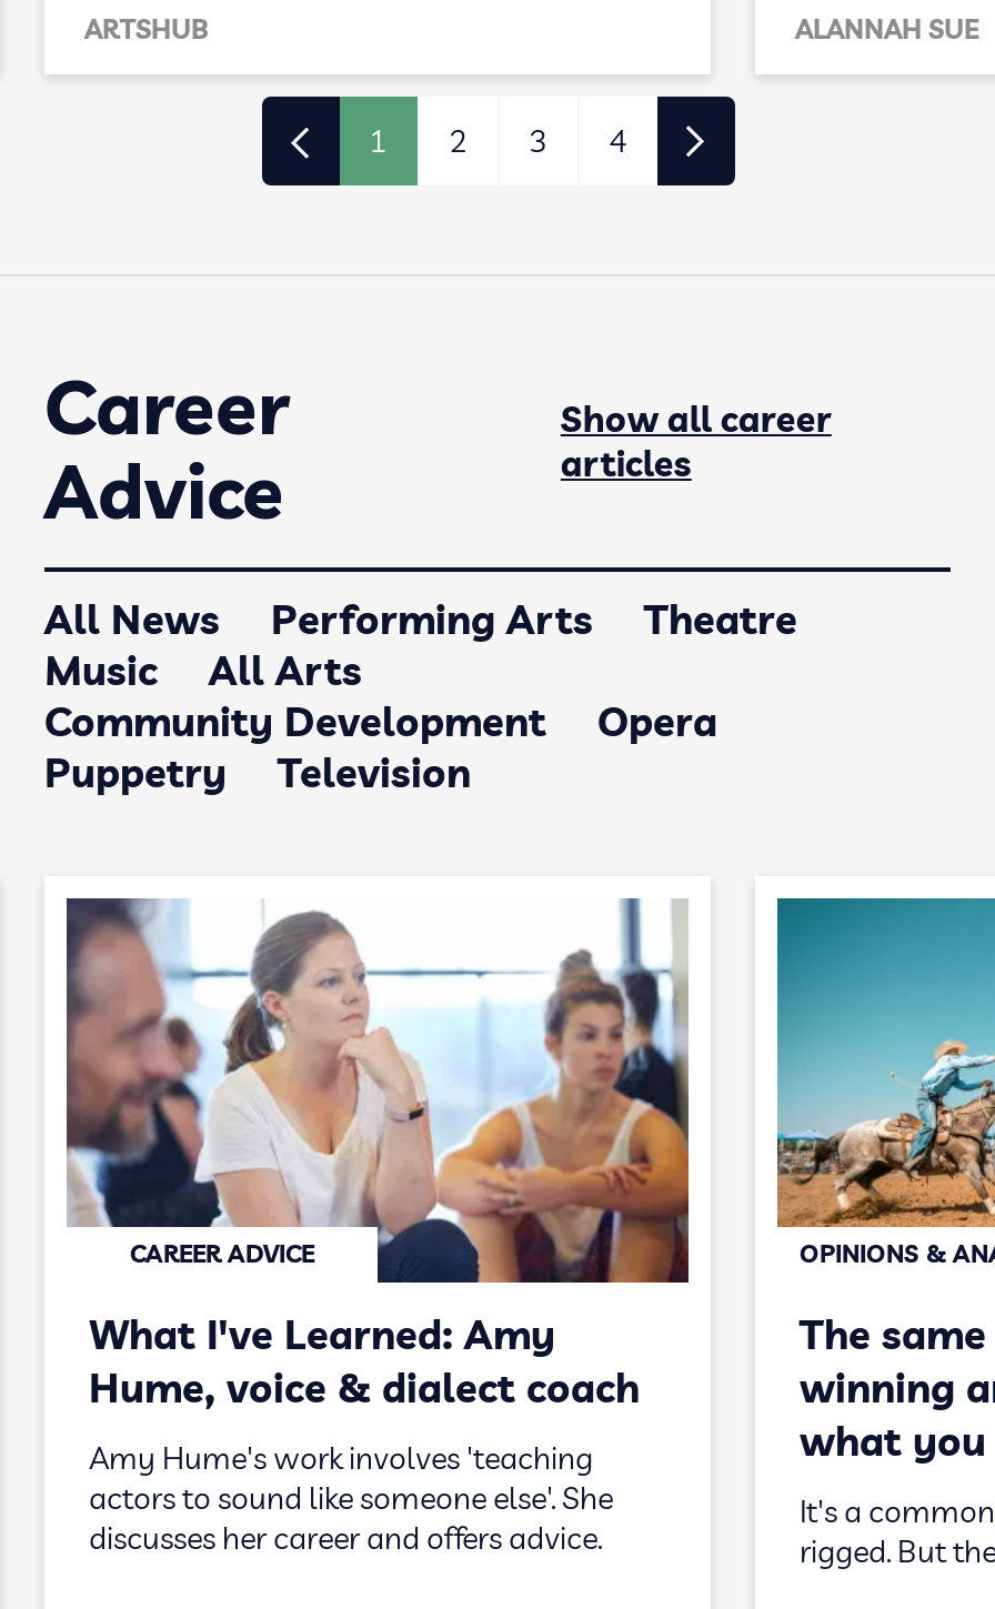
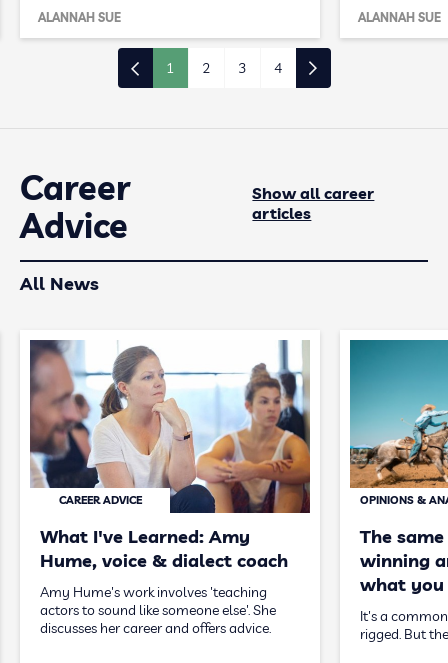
[84,12,209,46] ARTSHUB -> [38,10,121,25] ALANNAH SUE
[44,594,797,798] Performing Arts | Theatre | Music | All Arts | Community Development | Opera | Puppetry | Television -> none

